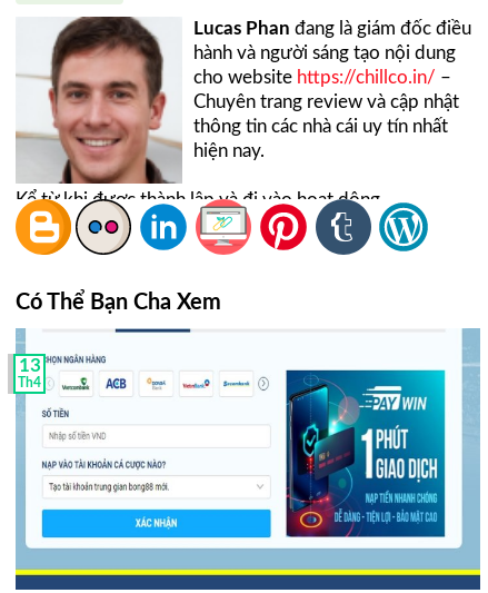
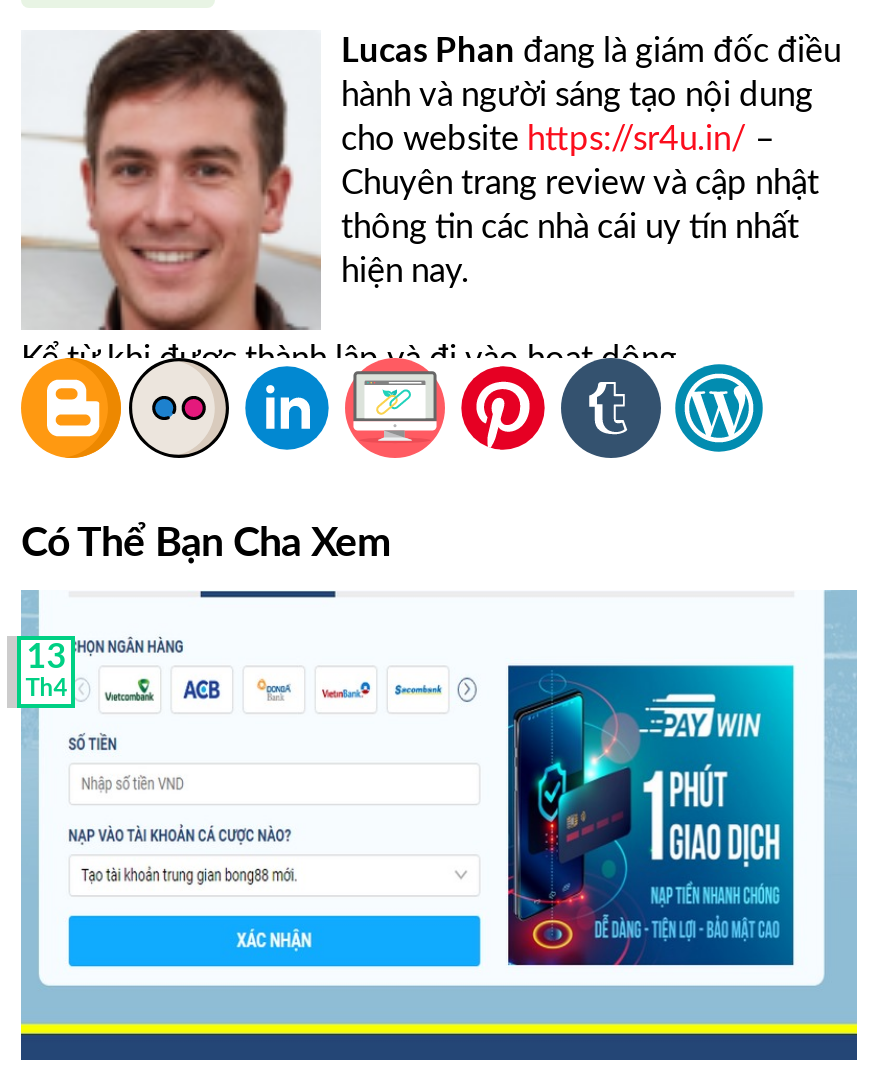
[193,68,451,86] cho website https://chillco.in/ – -> [341,121,775,155] cho website https://sr4u.in/ –

